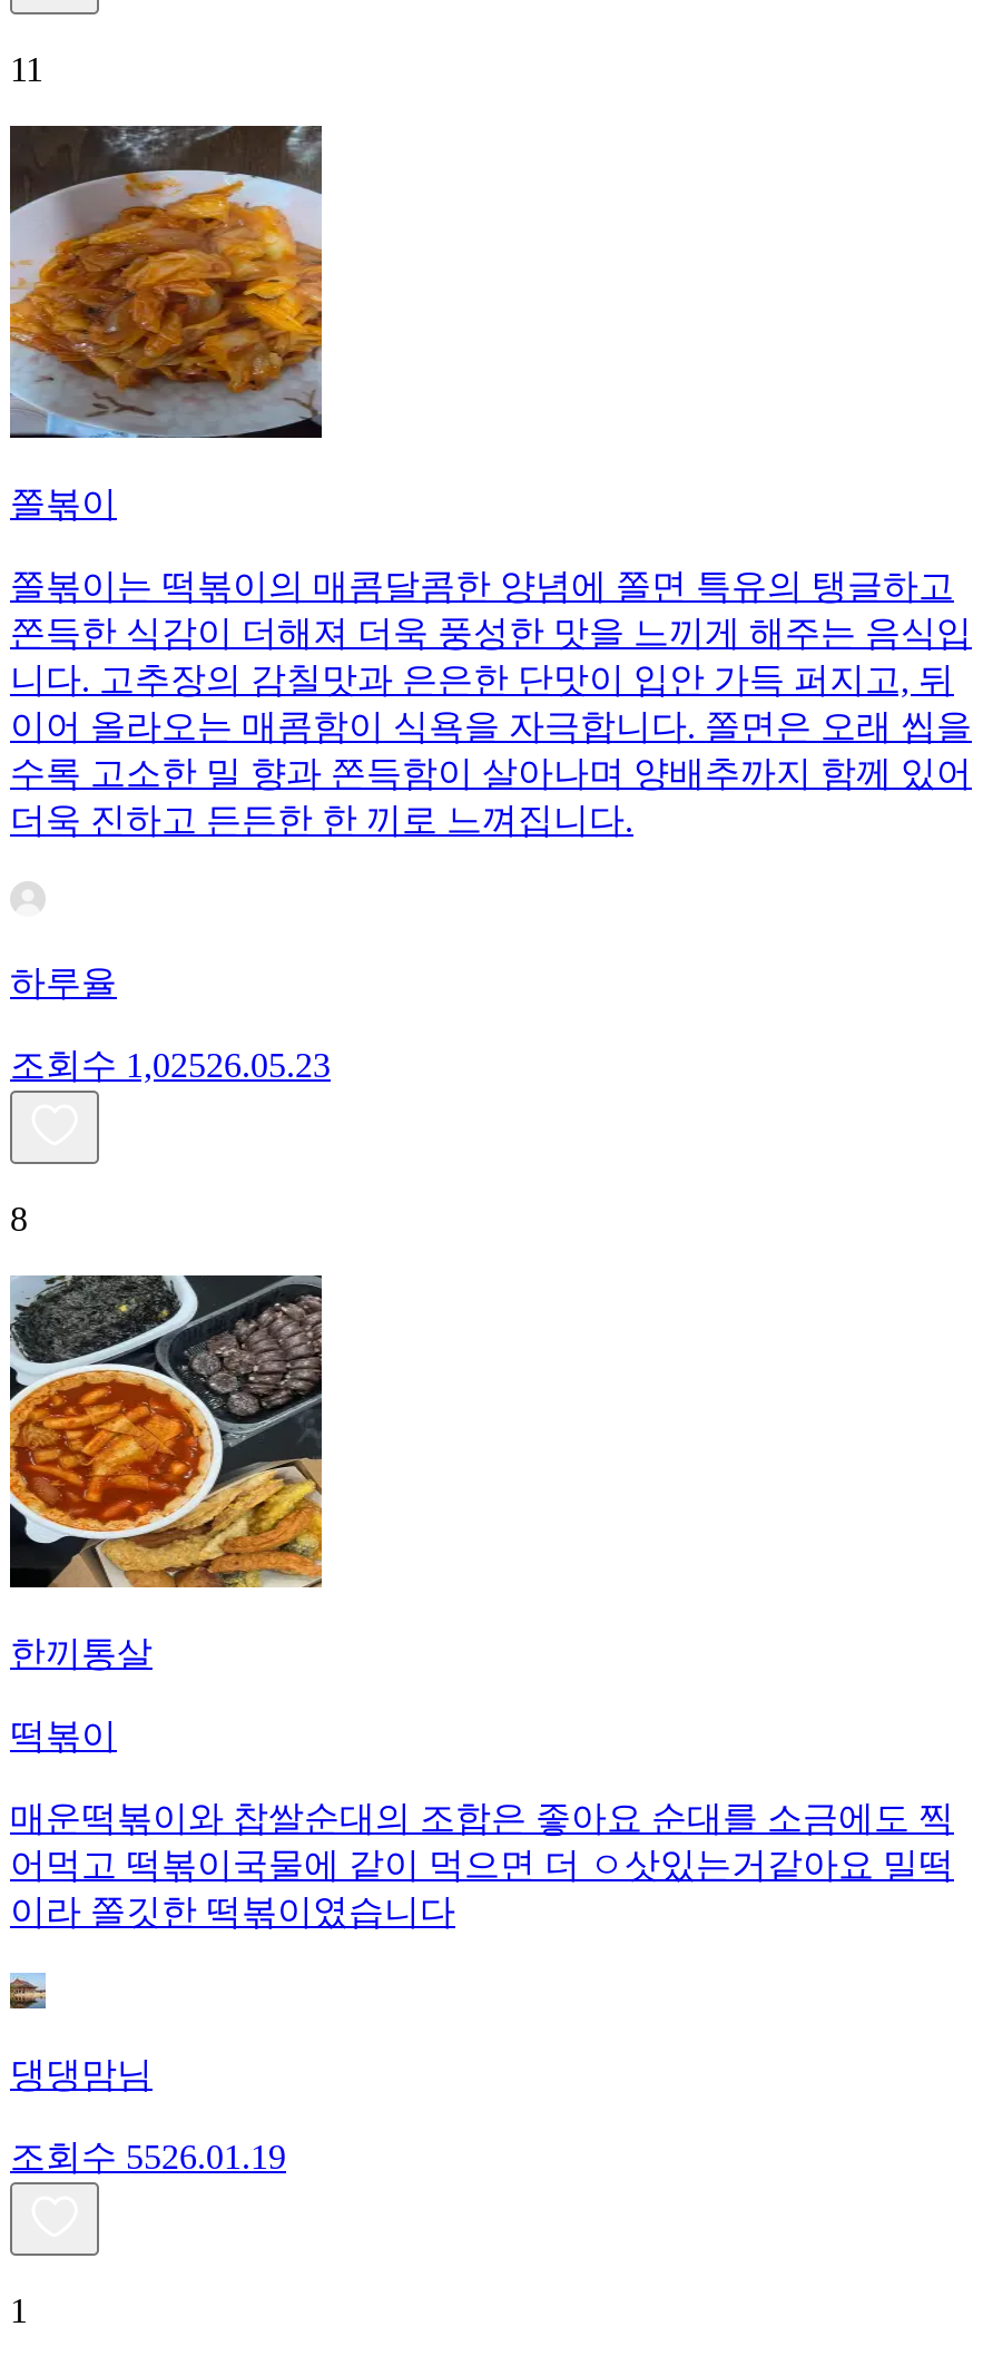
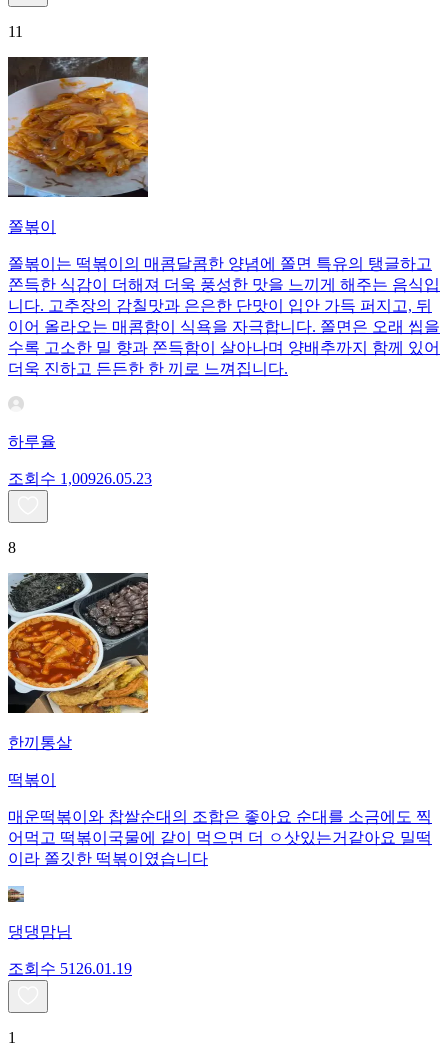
[10,1046,331,1084] 조회수 1,02526.05.23 -> [8,470,152,487] 조회수 1,00926.05.23
[10,2138,286,2176] 조회수 5526.01.19 -> [8,960,132,977] 조회수 5126.01.19

